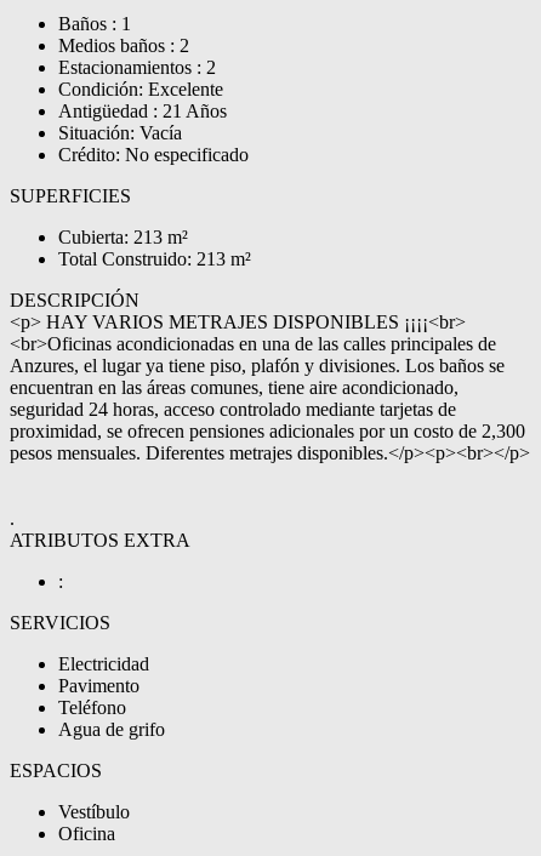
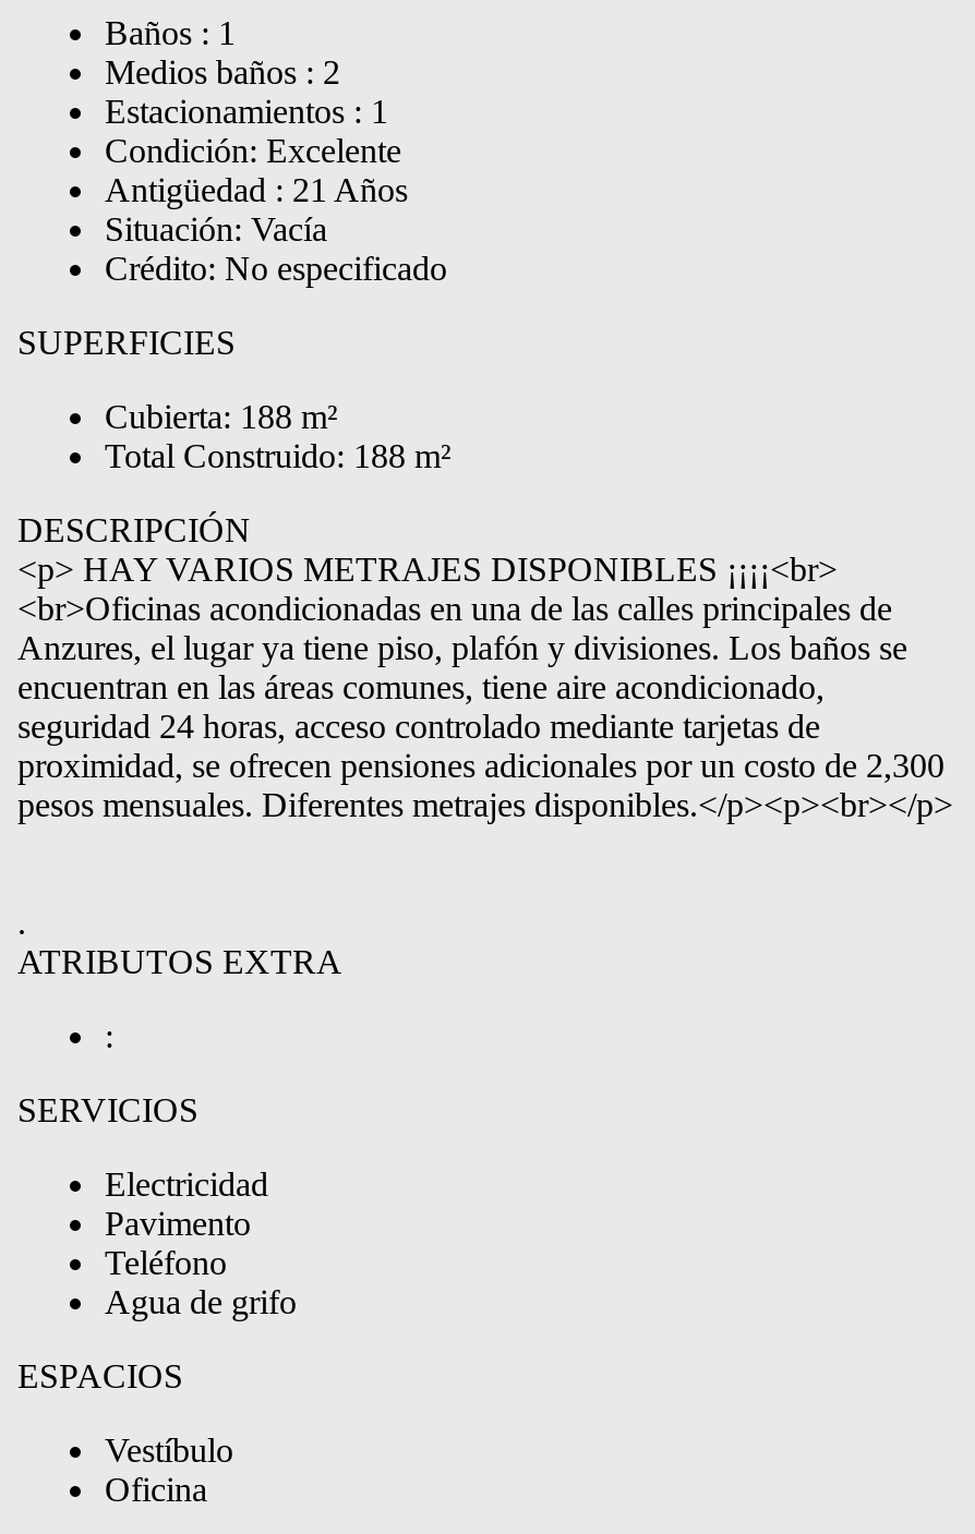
[58,57,216,78] Estacionamientos : 2 -> [105,93,388,130] Estacionamientos : 1
[58,227,188,247] Cubierta: 213 m² -> [105,398,338,435] Cubierta: 188 m²
[58,249,251,269] Total Construido: 213 m² -> [105,437,452,474] Total Construido: 188 m²

